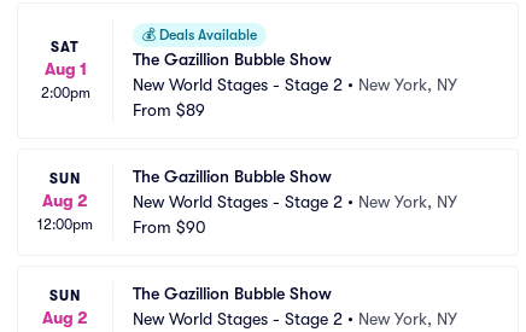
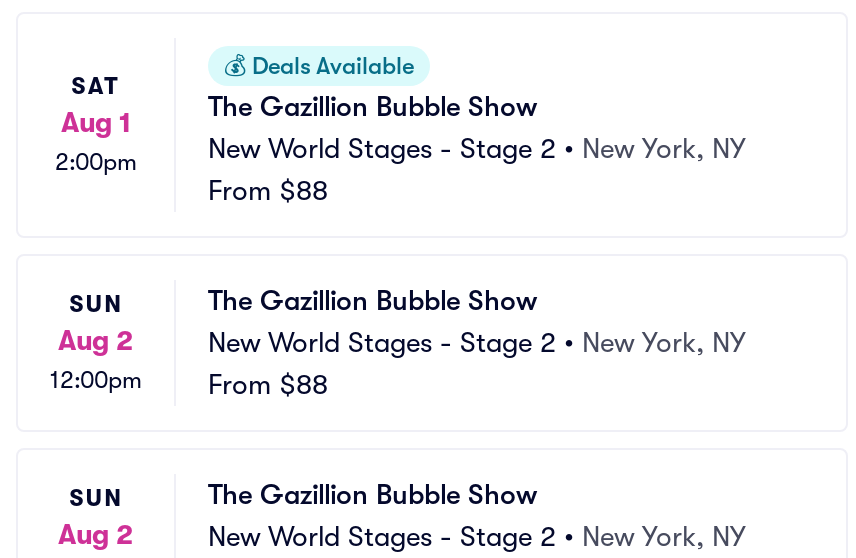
[133,100,205,120] From $89 -> [208,174,328,206] From $88
[133,217,206,237] From $90 -> [208,368,328,400] From $88

